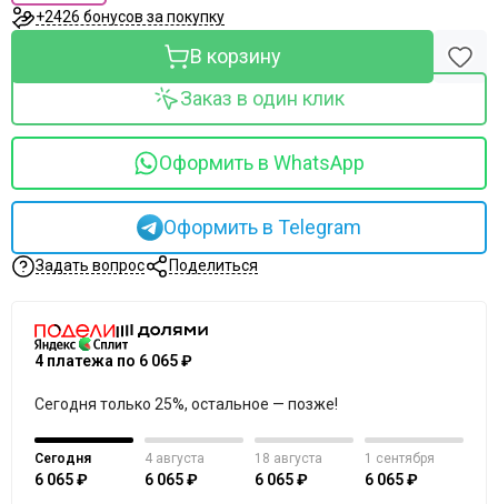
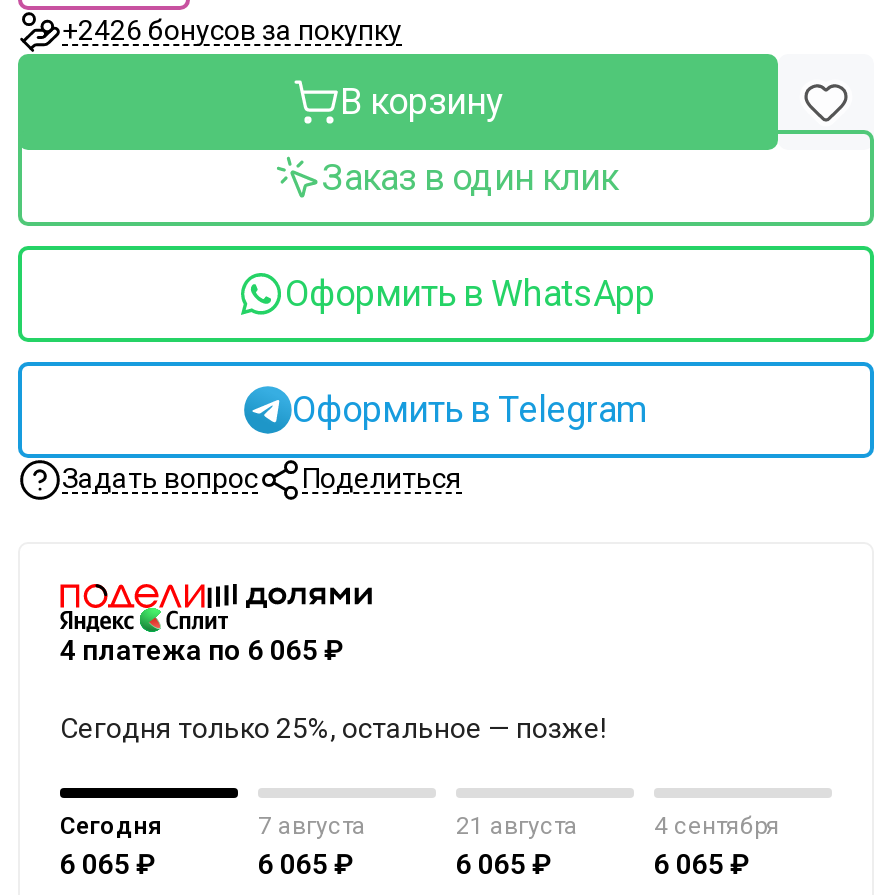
[145,450,205,466] 4 августа -> [258,812,366,840] 7 августа
[255,450,322,466] 18 августа -> [456,812,578,840] 21 августа
[365,450,435,466] 1 сентября -> [654,812,780,840] 4 сентября

